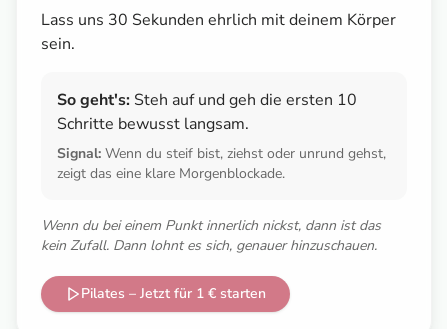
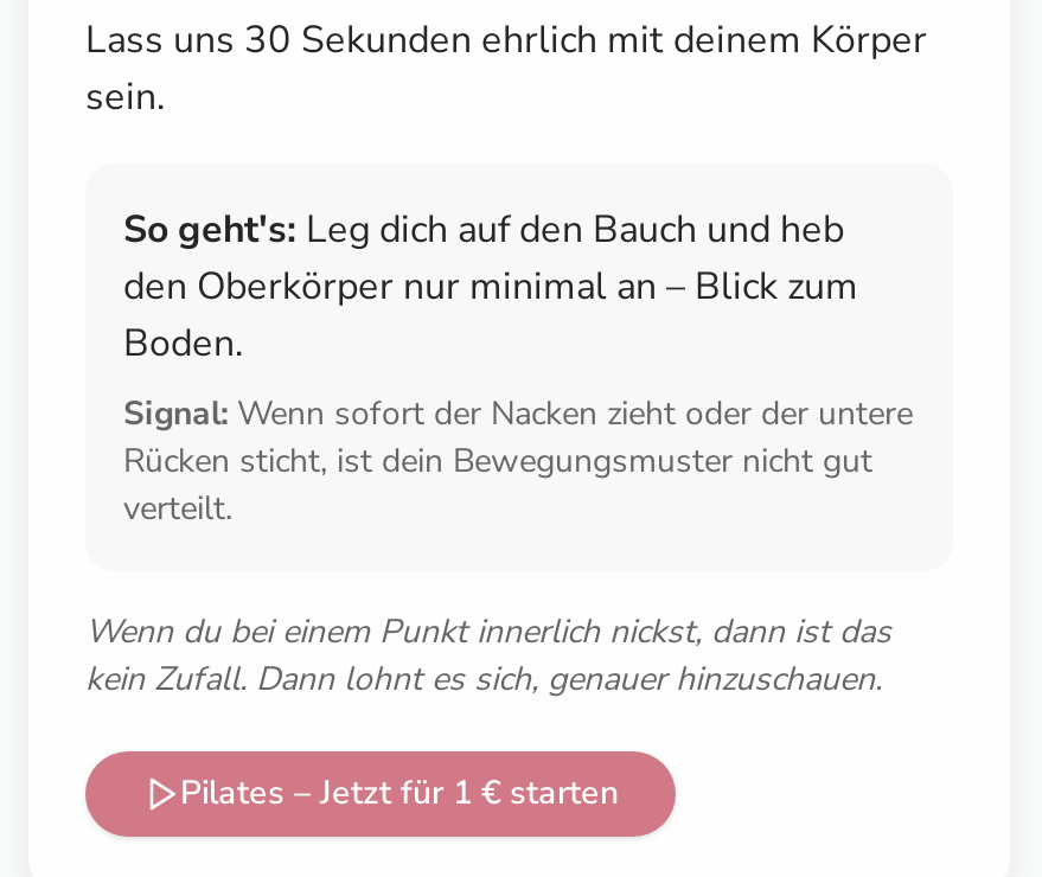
[57,89,386,183] So geht's: Steh auf und geh die ersten 10 | Schritte bewusst langsam. | Signal: Wenn du steif bist, ziehst oder unrund gehst, | zeigt das eine klare Morgenblockade. -> [123,205,913,532] So geht's: Leg dich auf den Bauch und heb | den Oberkörper nur minimal an – Blick zum | Boden. | Signal: Wenn sofort der Nacken zieht oder der untere | Rücken sticht, ist dein Bewegungsmuster nicht gut | verteilt.

